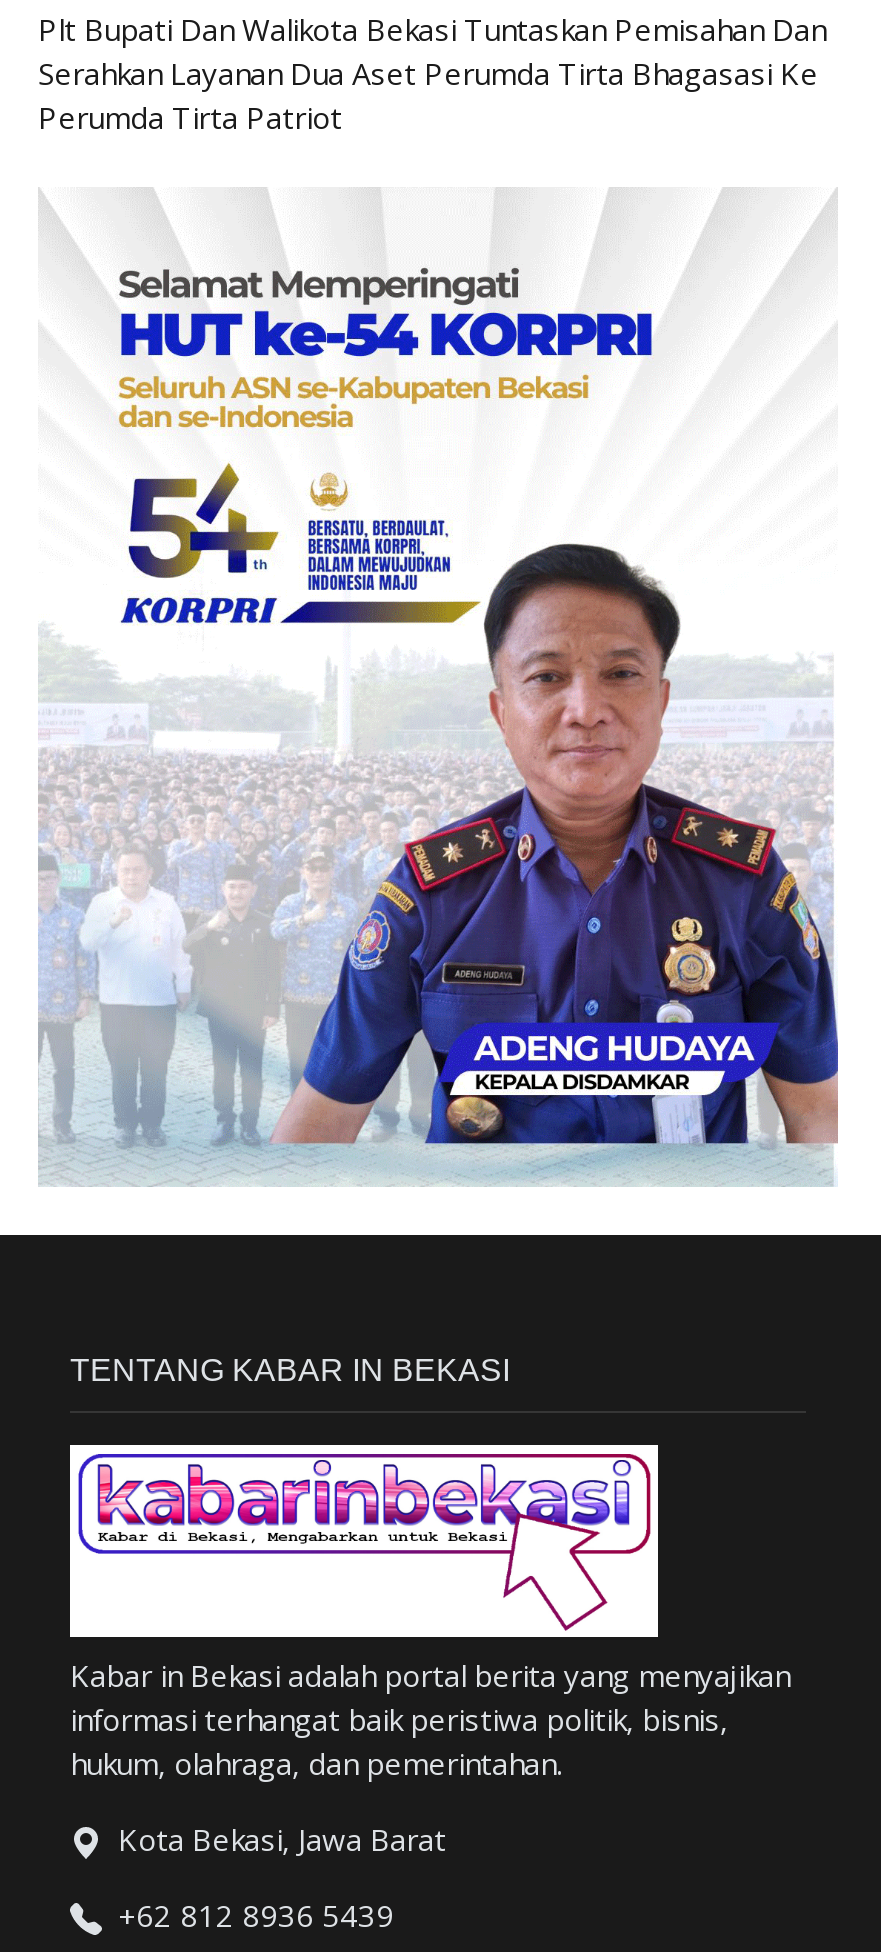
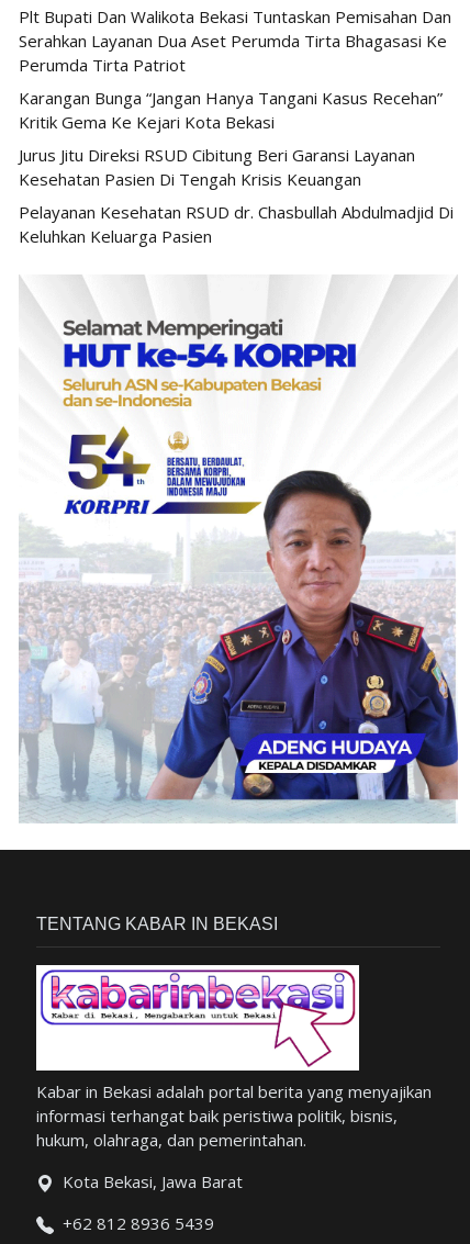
none -> [19,87,454,247] Karangan Bunga “Jangan Hanya Tangani Kasus Recehan” | Kritik Gema Ke Kejari Kota Bekasi | Jurus Jitu Direksi RSUD Cibitung Beri Garansi Layanan | Kesehatan Pasien Di Tengah Krisis Keuangan | Pelayanan Kesehatan RSUD dr. Chasbullah Abdulmadjid Di | Keluhkan Keluarga Pasien

